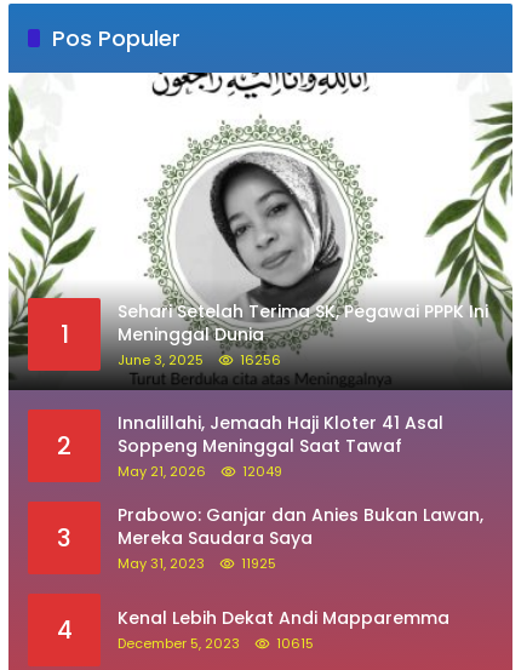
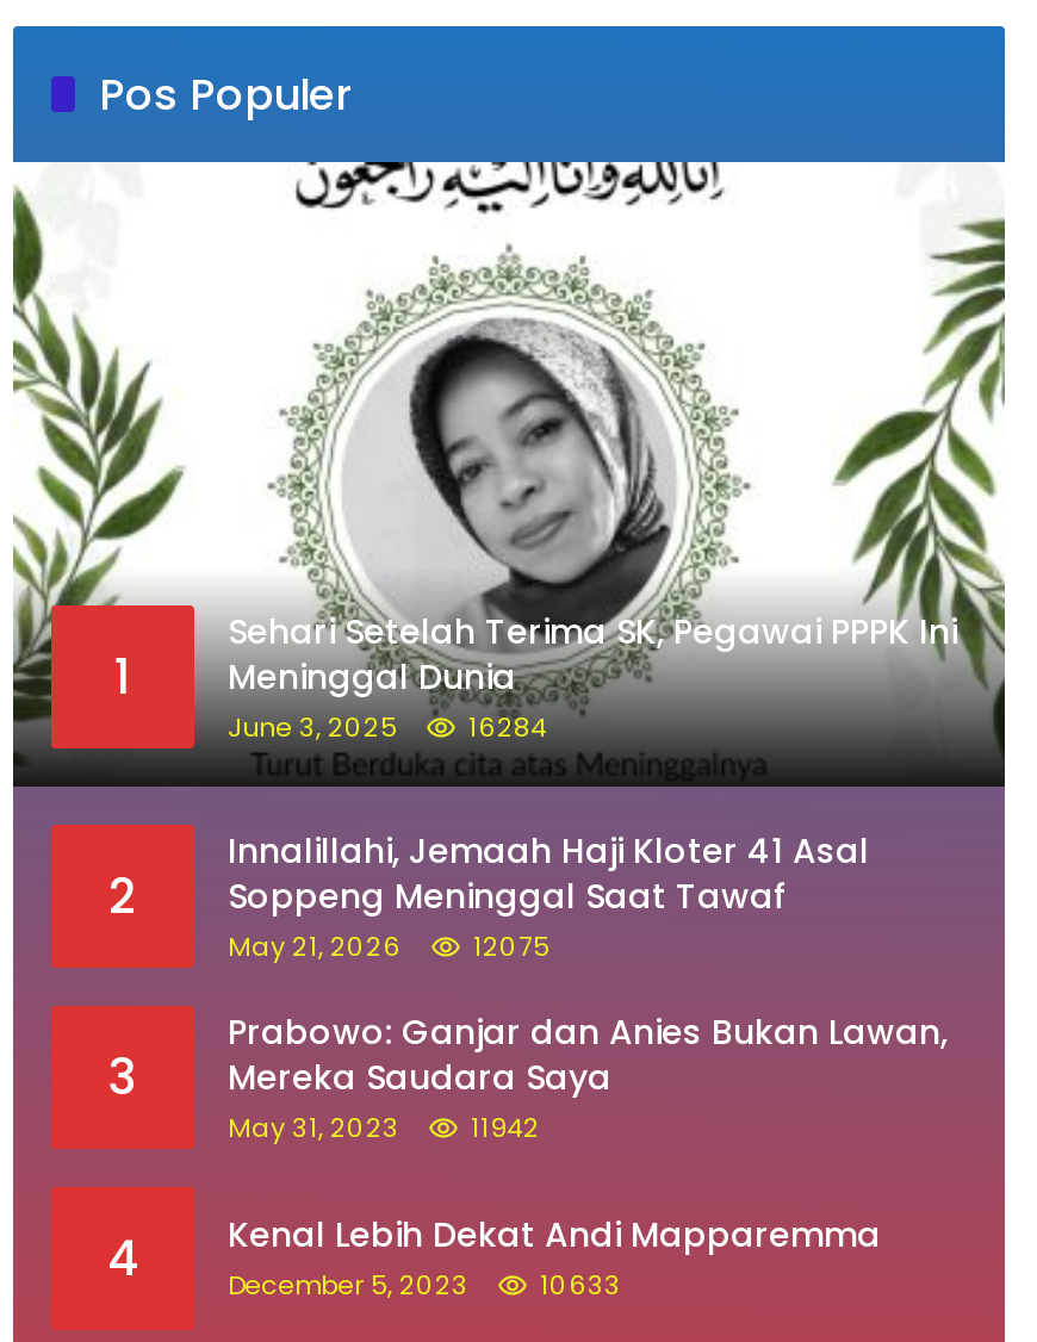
[118,350,281,369] June 3, 2025 16256 -> [228,707,547,745] June 3, 2025 16284
[118,461,282,480] May 21, 2026 12049 -> [228,926,549,964] May 21, 2026 12075
[118,553,276,572] May 31, 2023 11925 -> [228,1107,540,1145] May 31, 2023 11942
[118,634,314,653] December 5, 2023 10615 -> [228,1266,621,1304] December 5, 2023 10633

